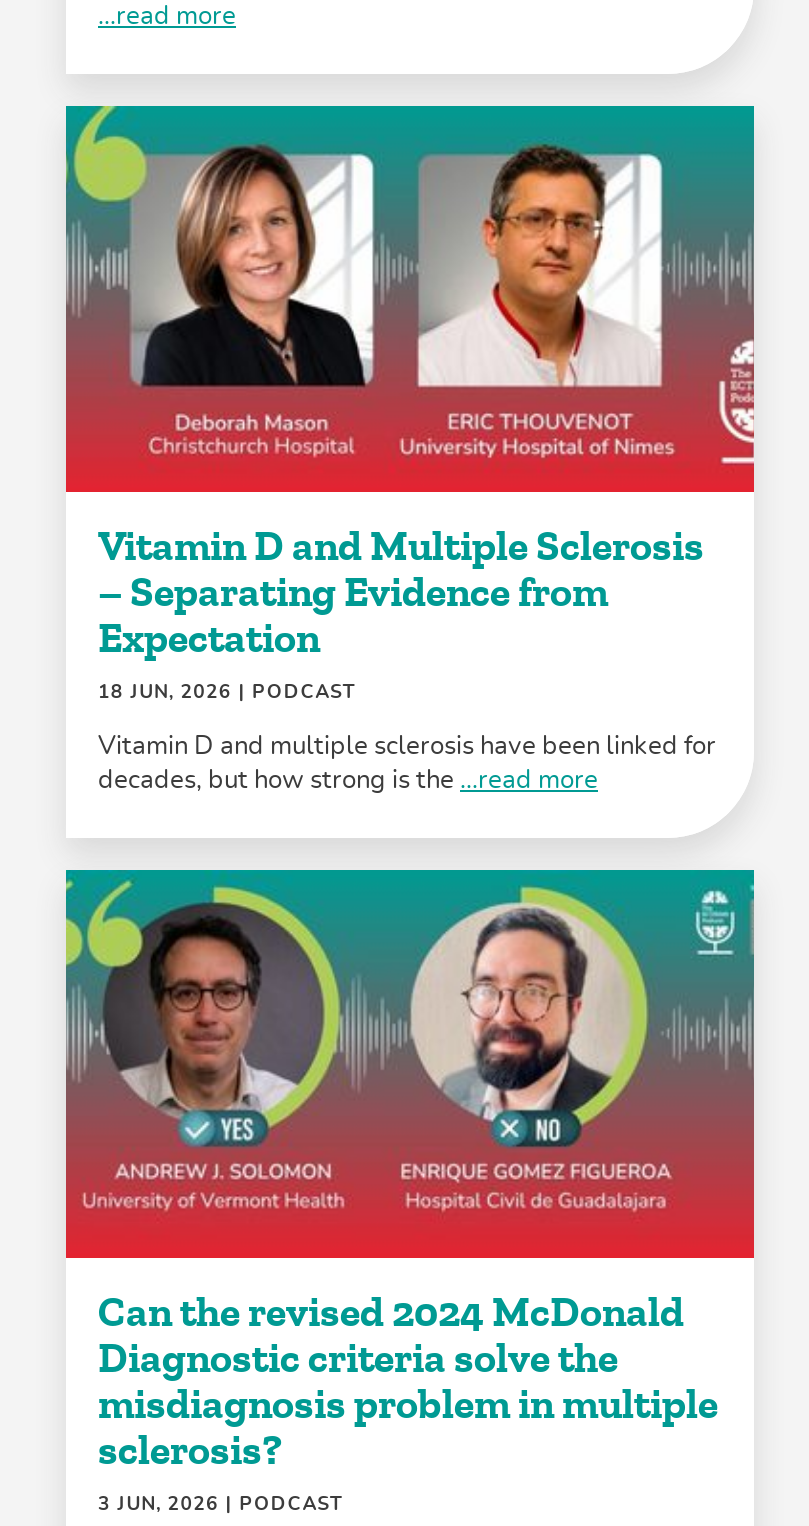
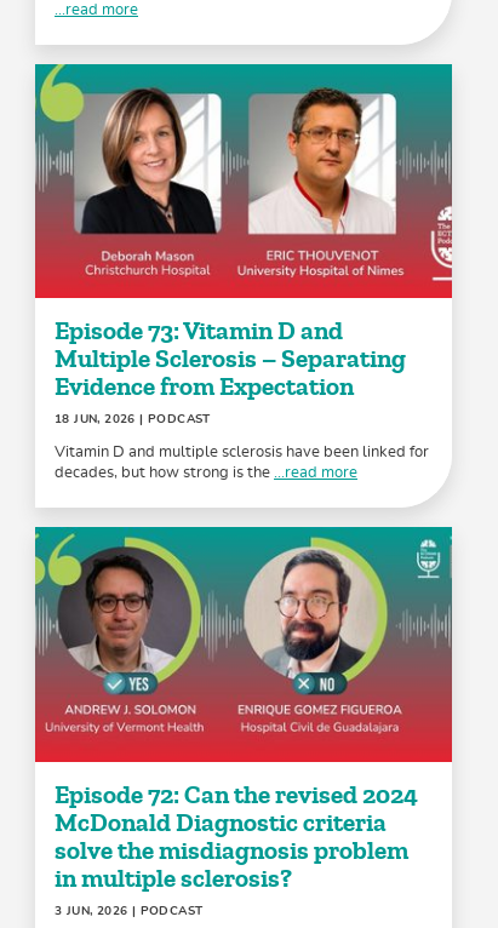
[98,522,704,664] Vitamin D and Multiple Sclerosis | – Separating Evidence from | Expectation -> [55,316,406,402] Episode 73: Vitamin D and | Multiple Sclerosis – Separating | Evidence from Expectation
[98,1287,718,1475] Can the revised 2024 McDonald | Diagnostic criteria solve the | misdiagnosis problem in multiple | sclerosis? -> [55,780,418,894] Episode 72: Can the revised 2024 | McDonald Diagnostic criteria | solve the misdiagnosis problem | in multiple sclerosis?

